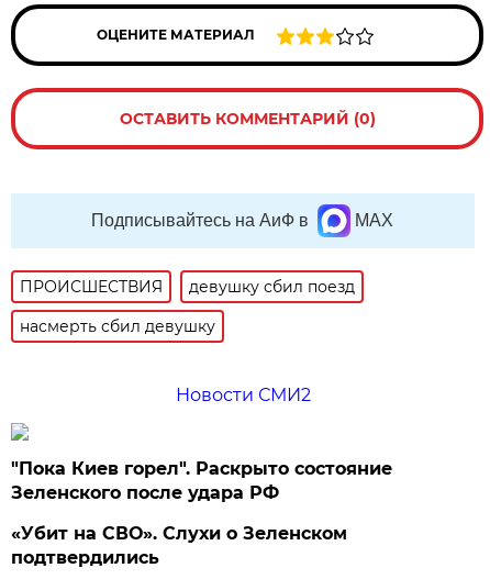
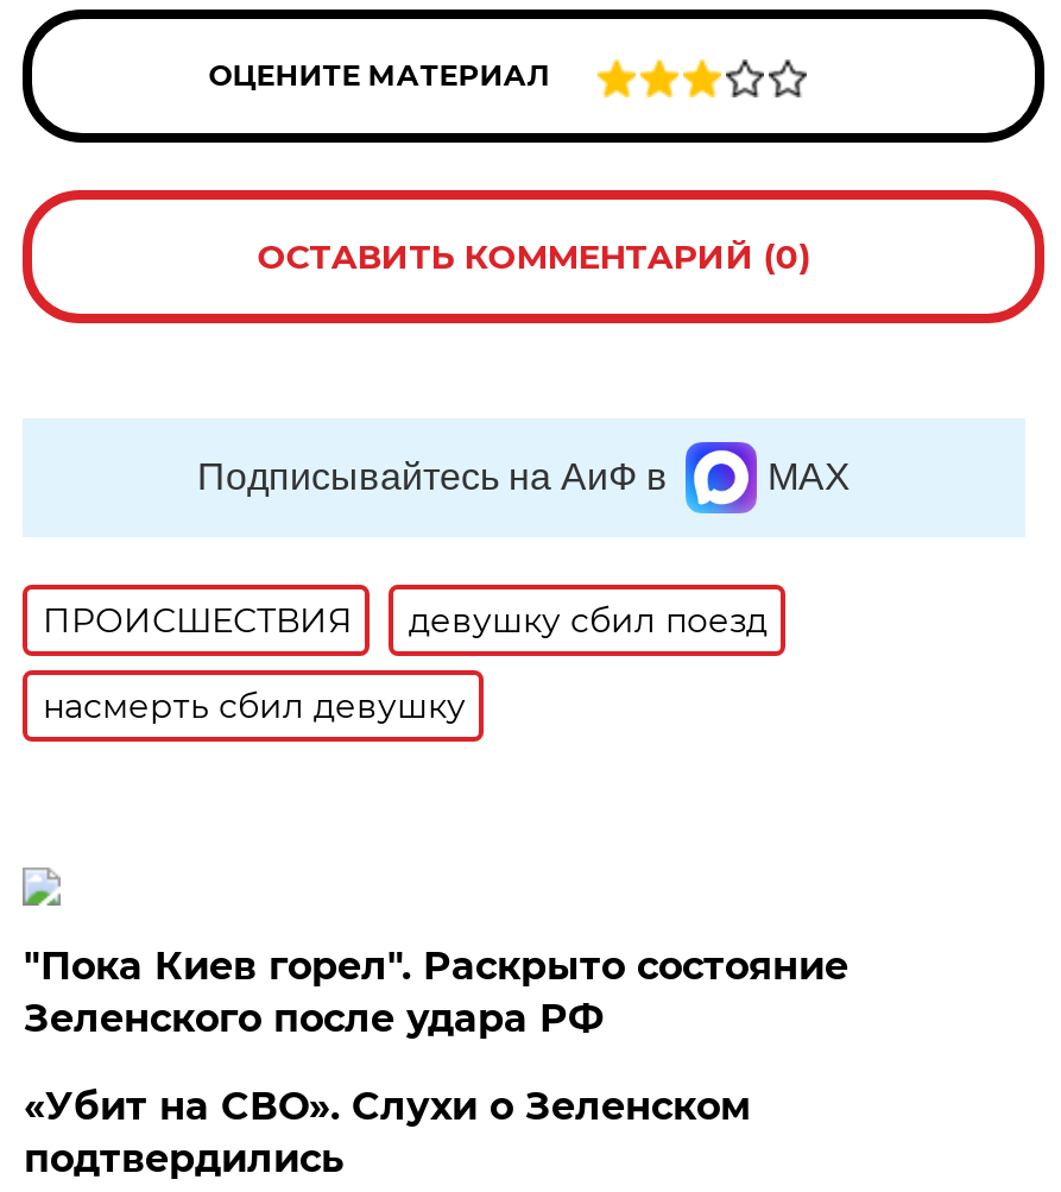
[175,385,311,405] Новости СМИ2 -> none

